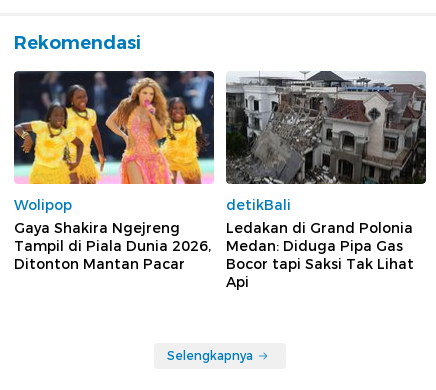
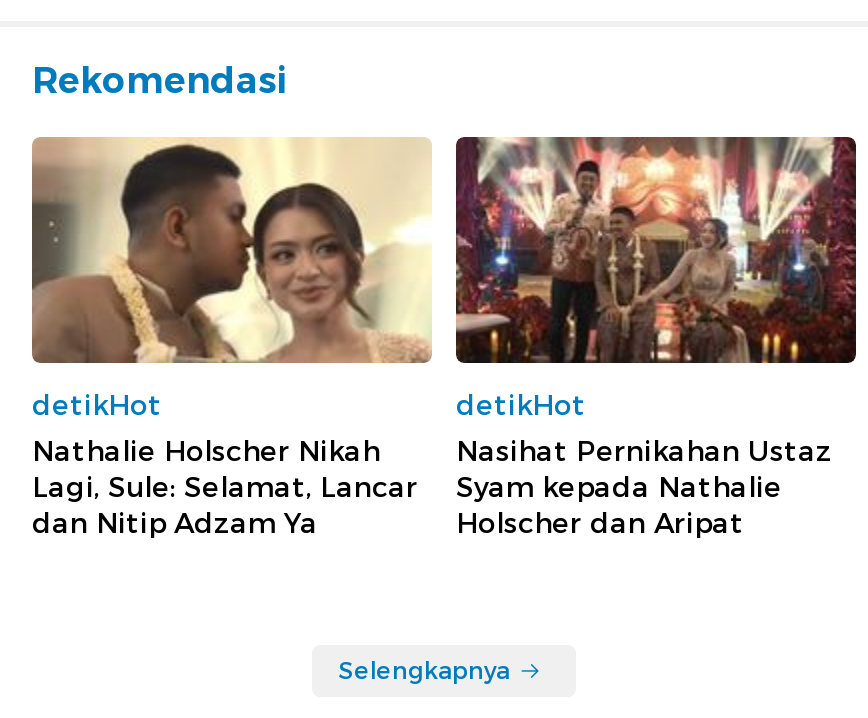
[13,70,215,273] [image] | Wolipop | Gaya Shakira Ngejreng | Tampil di Piala Dunia 2026, | Ditonton Mantan Pacar -> [30,137,432,541] [image] | detikHot | Nathalie Holscher Nikah | Lagi, Sule: Selamat, Lancar | dan Nitip Adzam Ya
[225,71,426,291] [image] | detikBali | Ledakan di Grand Polonia | Medan: Diduga Pipa Gas | Bocor tapi Saksi Tak Lihat | Api -> [454,135,856,541] [image] | detikHot | Nasihat Pernikahan Ustaz | Syam kepada Nathalie | Holscher dan Aripat

